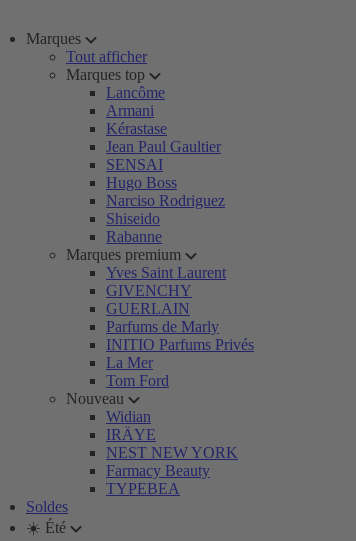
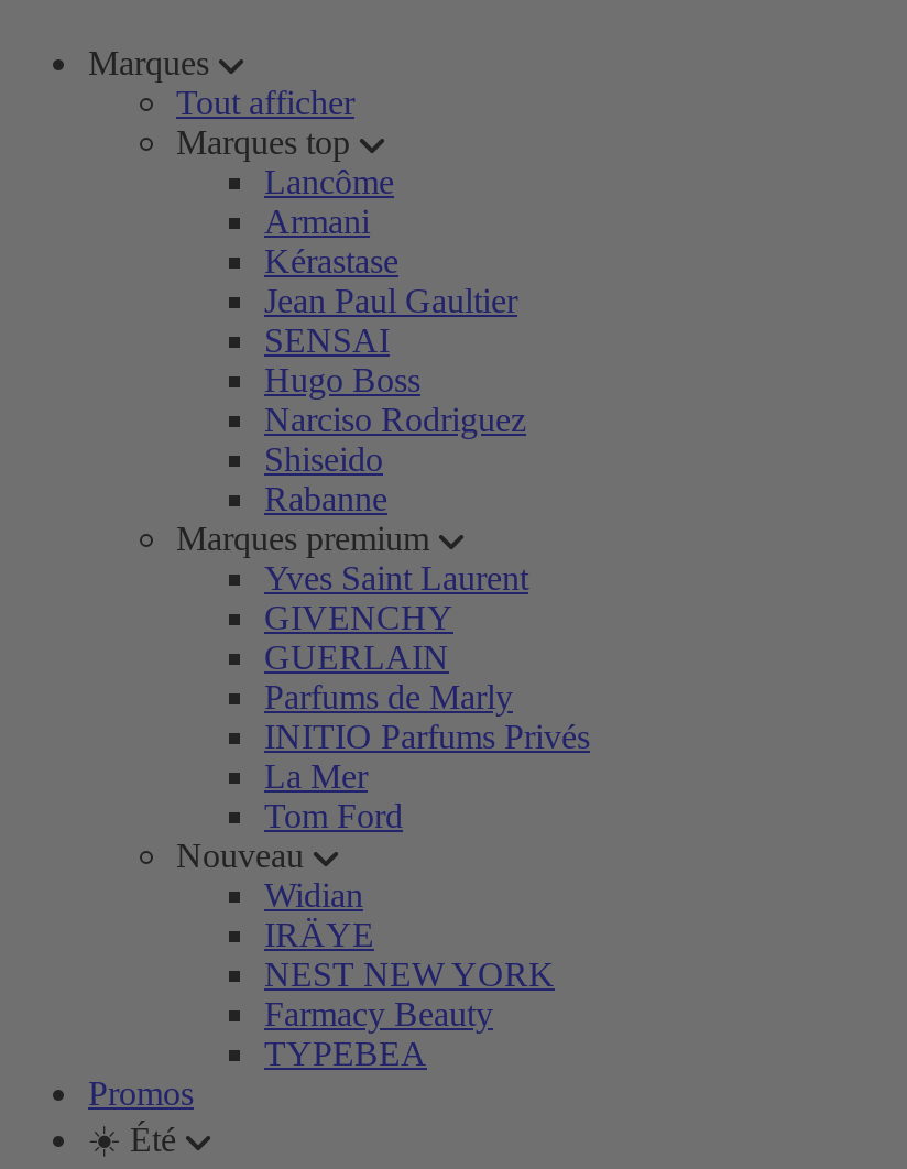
[26,498,68,515] Soldes -> [88,1074,194,1112] Promos

